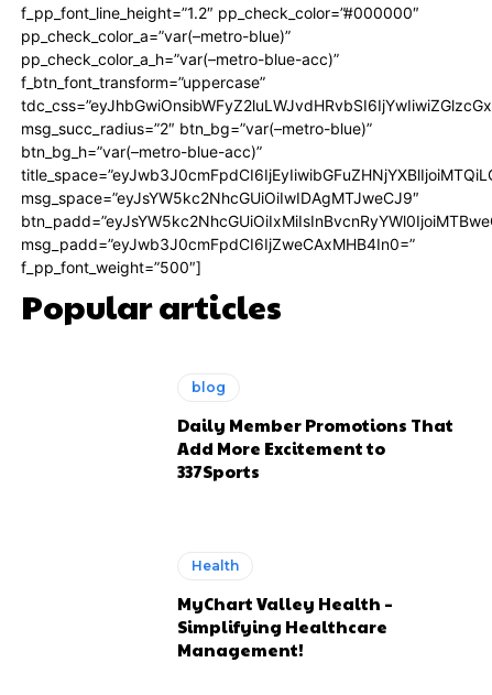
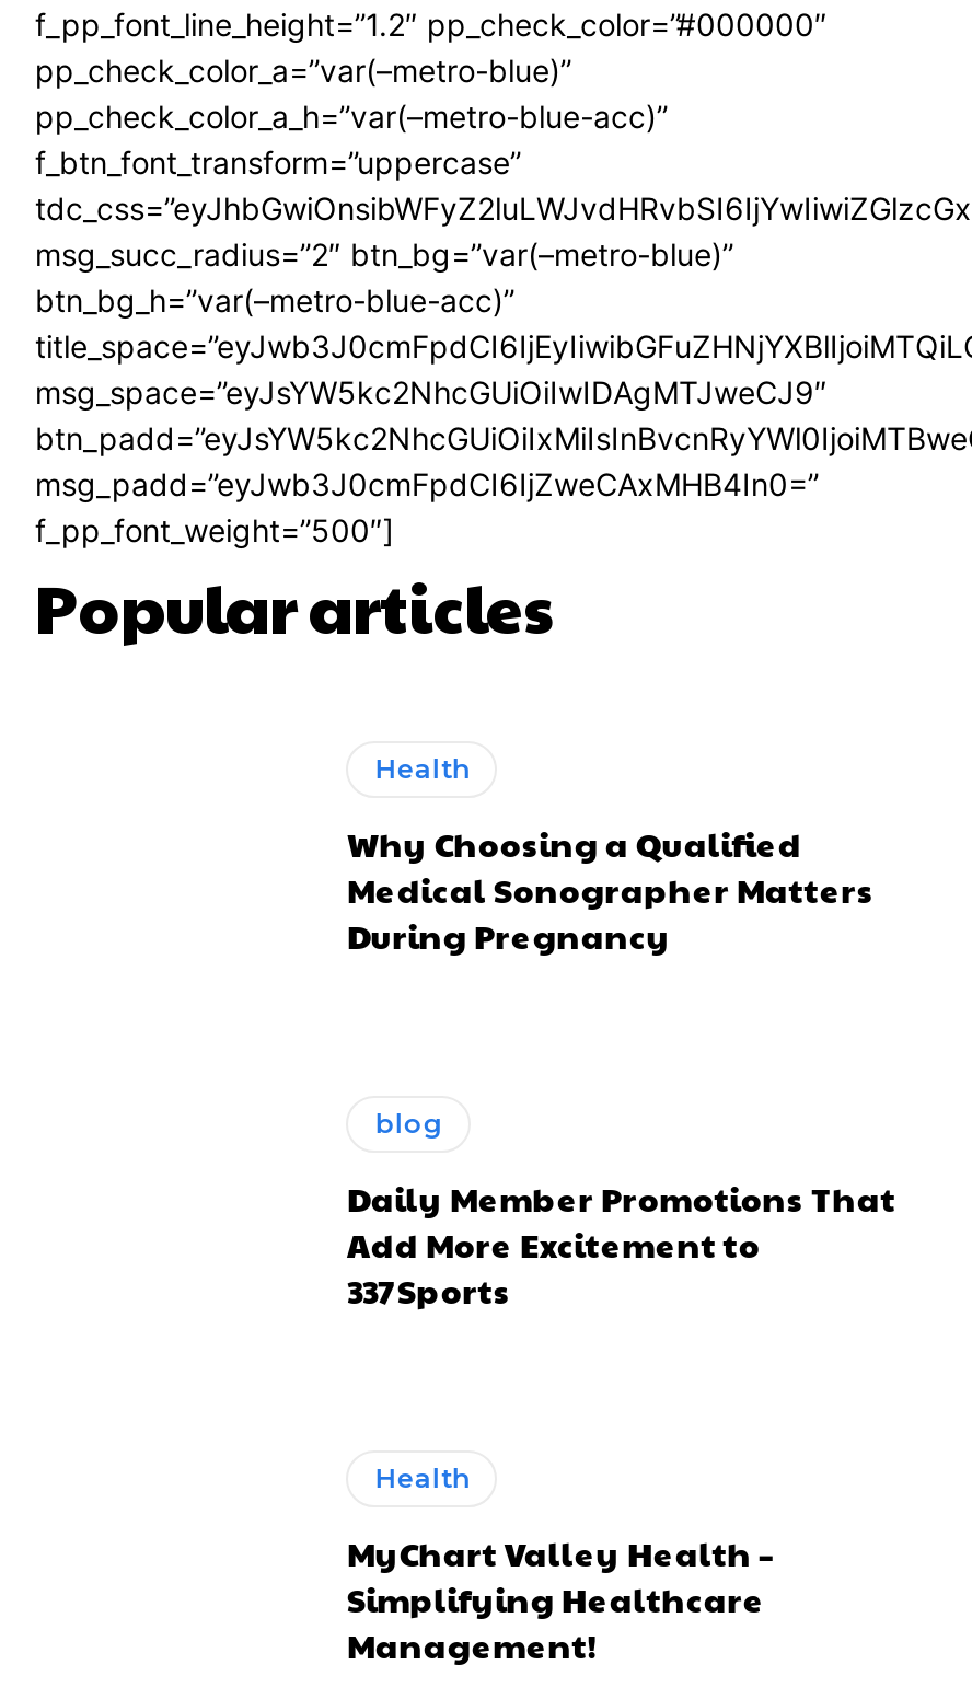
none -> [347,753,874,959] Health | Why Choosing a Qualified | Medical Sonographer Matters | During Pregnancy

